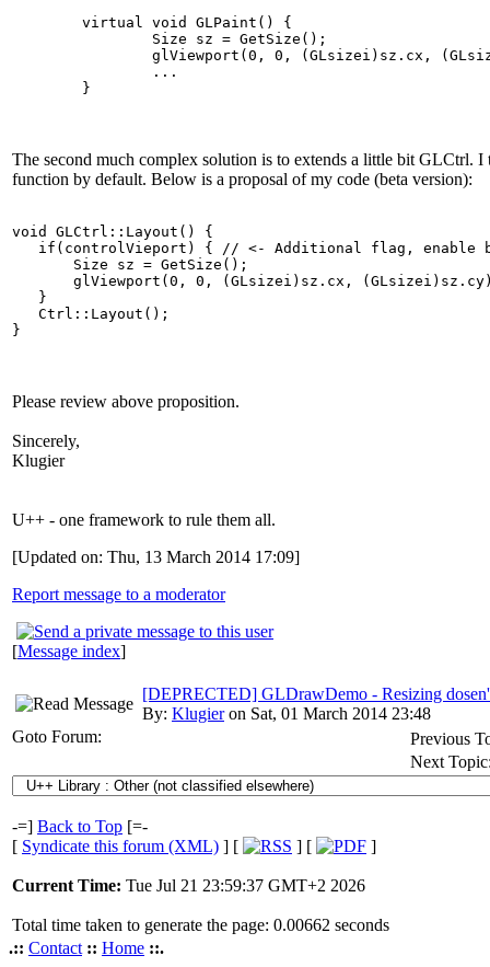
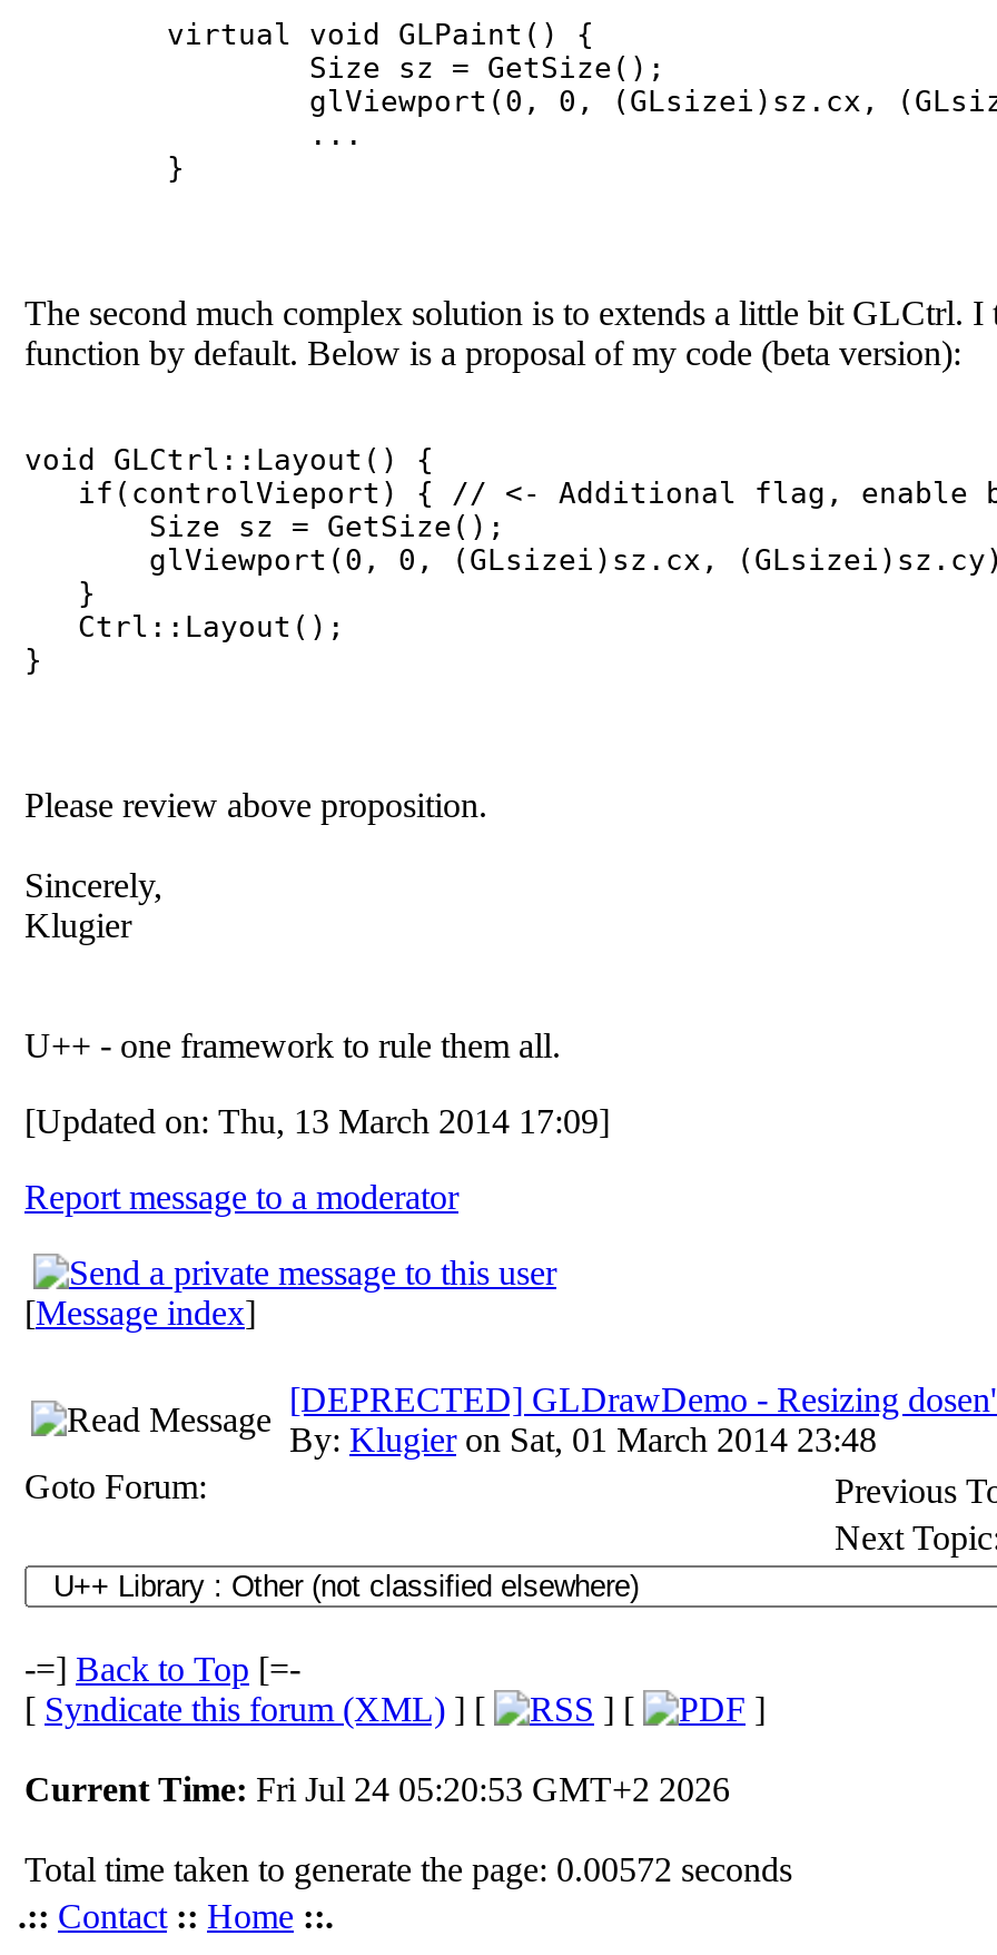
[12,876,365,895] Current Time: Tue Jul 21 23:59:37 GMT+2 2026 -> [24,1770,730,1808] Current Time: Fri Jul 24 05:20:53 GMT+2 2026
[12,916,389,934] Total time taken to generate the page: 0.00662 seconds -> [24,1850,792,1888] Total time taken to generate the page: 0.00572 seconds

